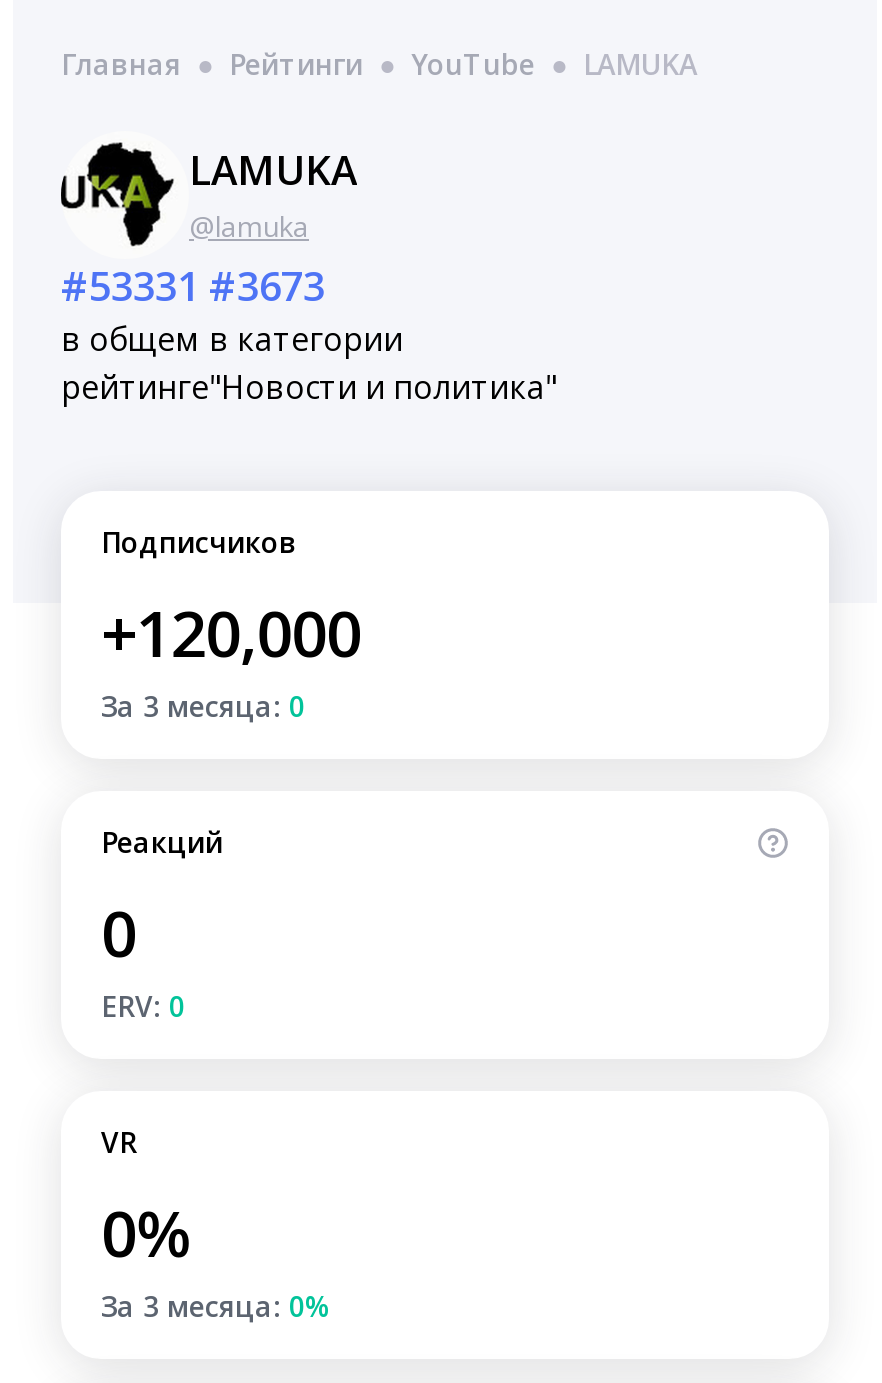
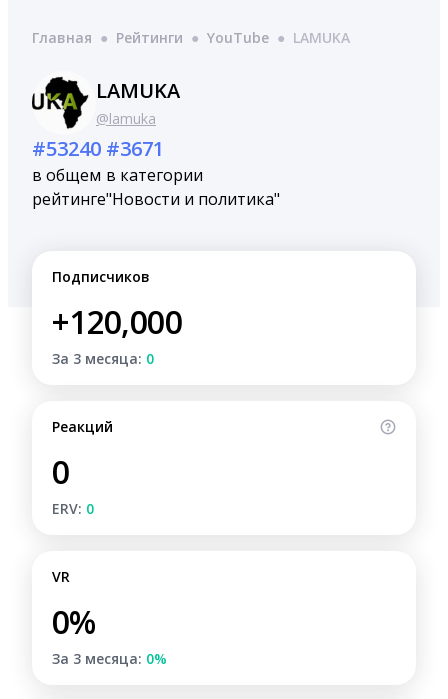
[61,259,199,313] #53331 -> [32,135,101,162] #53240
[209,259,325,313] #3673 -> [106,135,164,162] #3671

